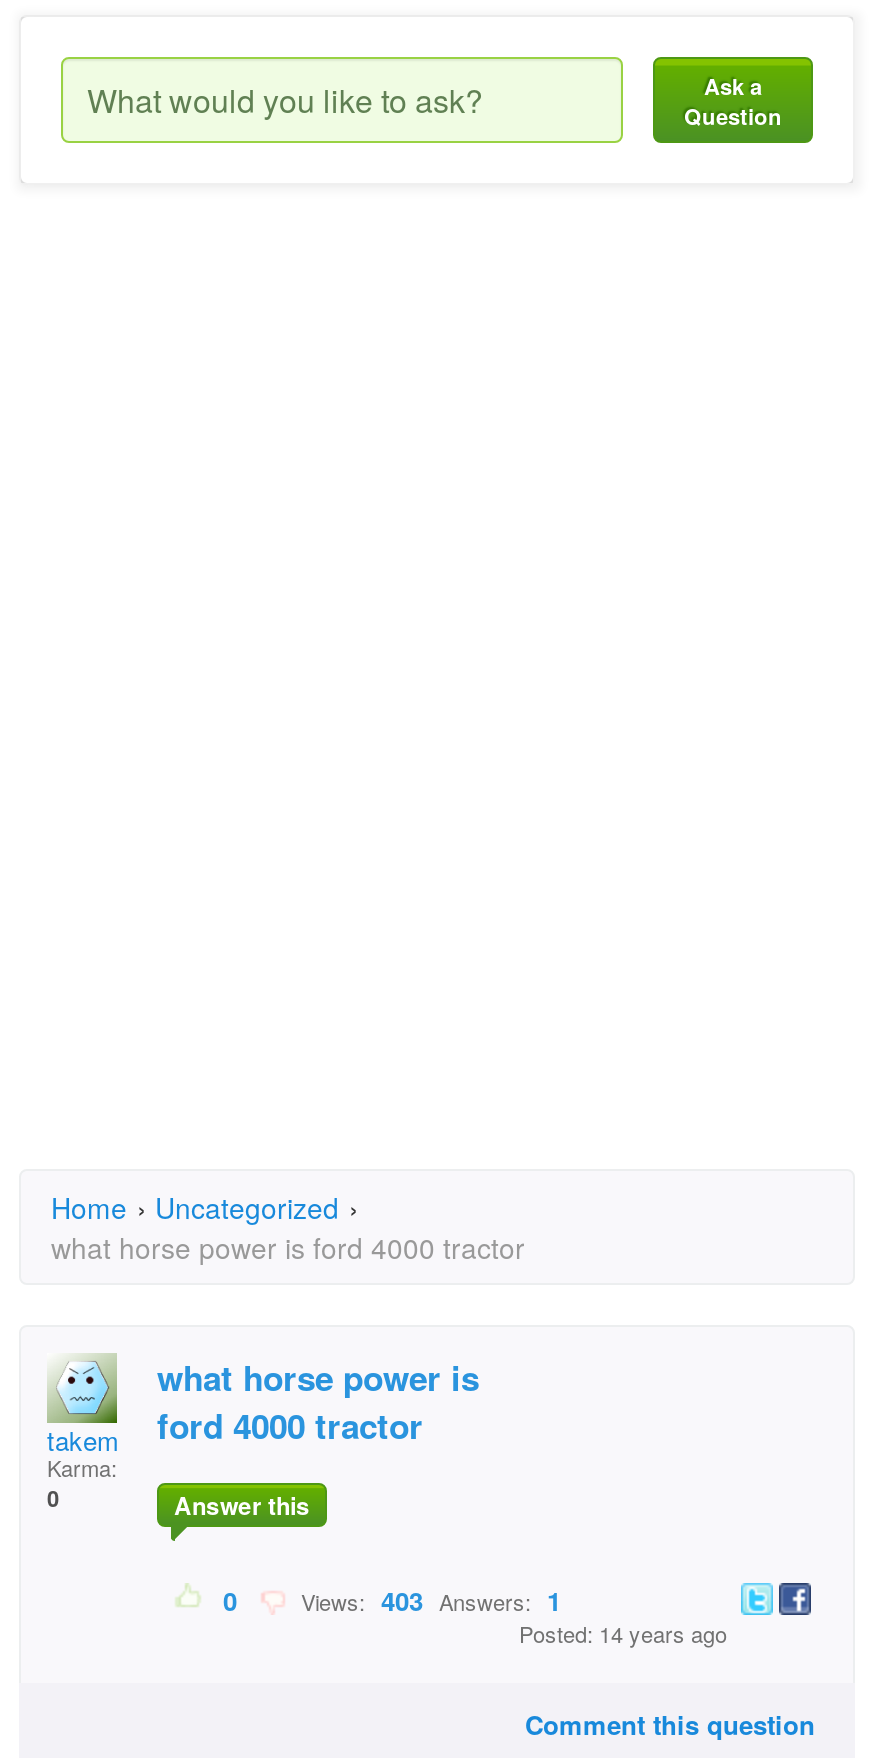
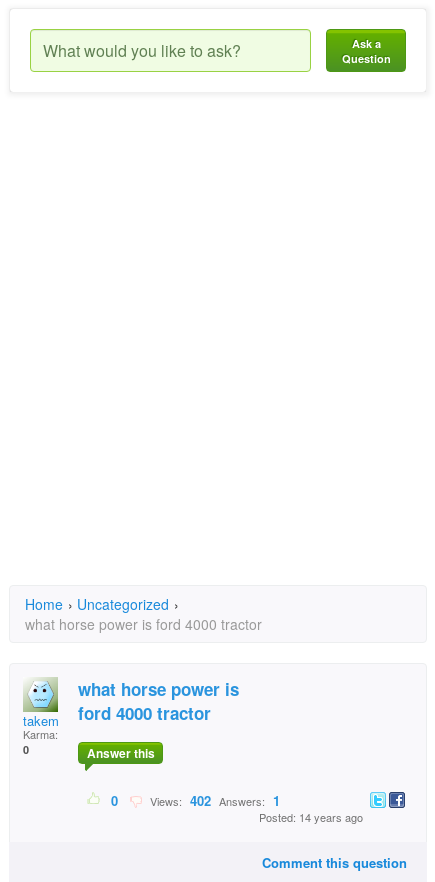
[289,1581,561,1619] Views: 403 Answers: 1 -> [144,791,280,810] Views: 402 Answers: 1

